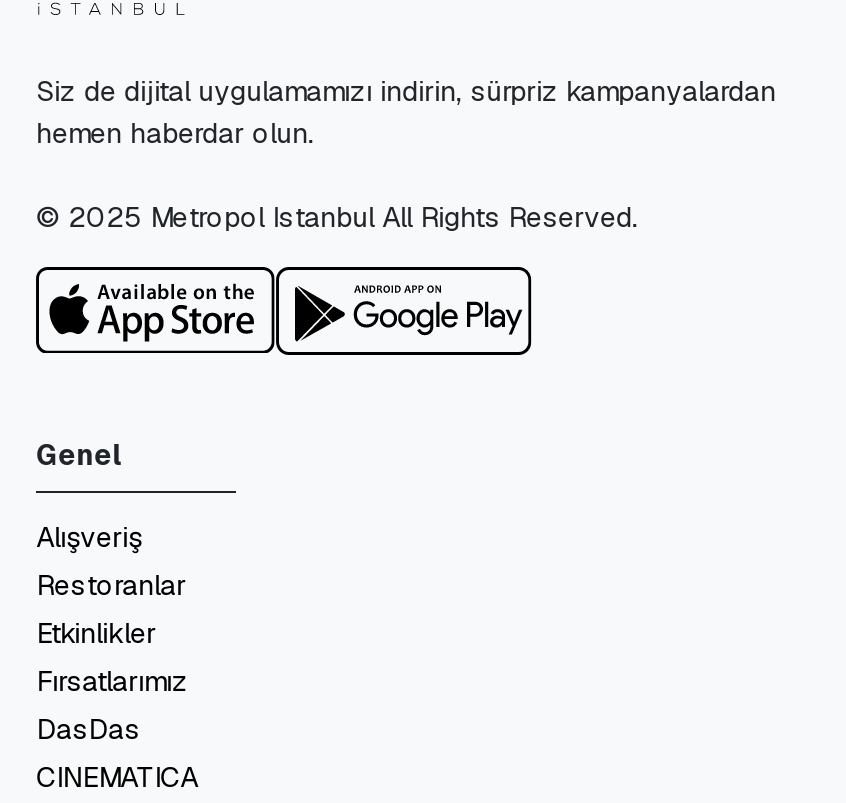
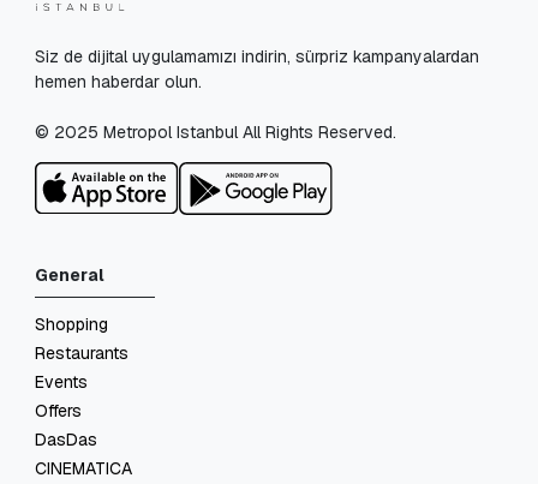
[36,436,122,472] Genel -> [35,264,105,285] General
[36,518,188,698] Alışveriş | Restoranlar | Etkinlikler | Fırsatlarımız -> [35,313,129,421] Shopping | Restaurants | Events | Offers

